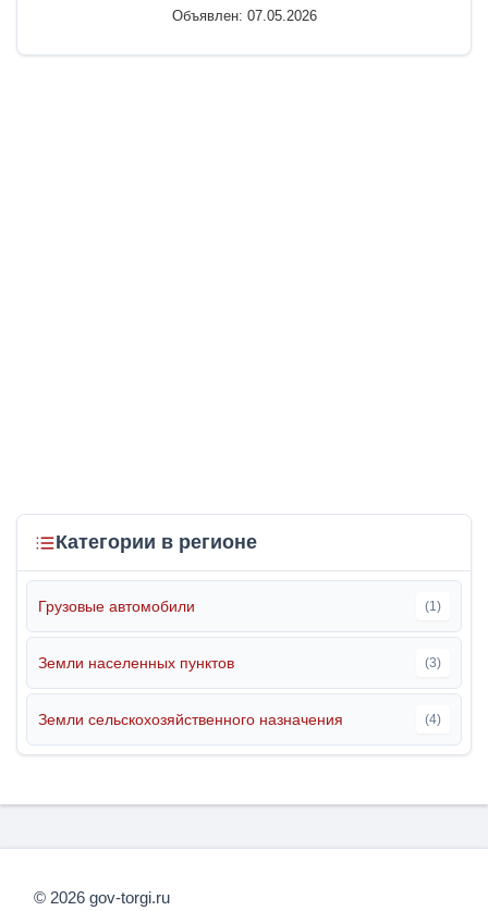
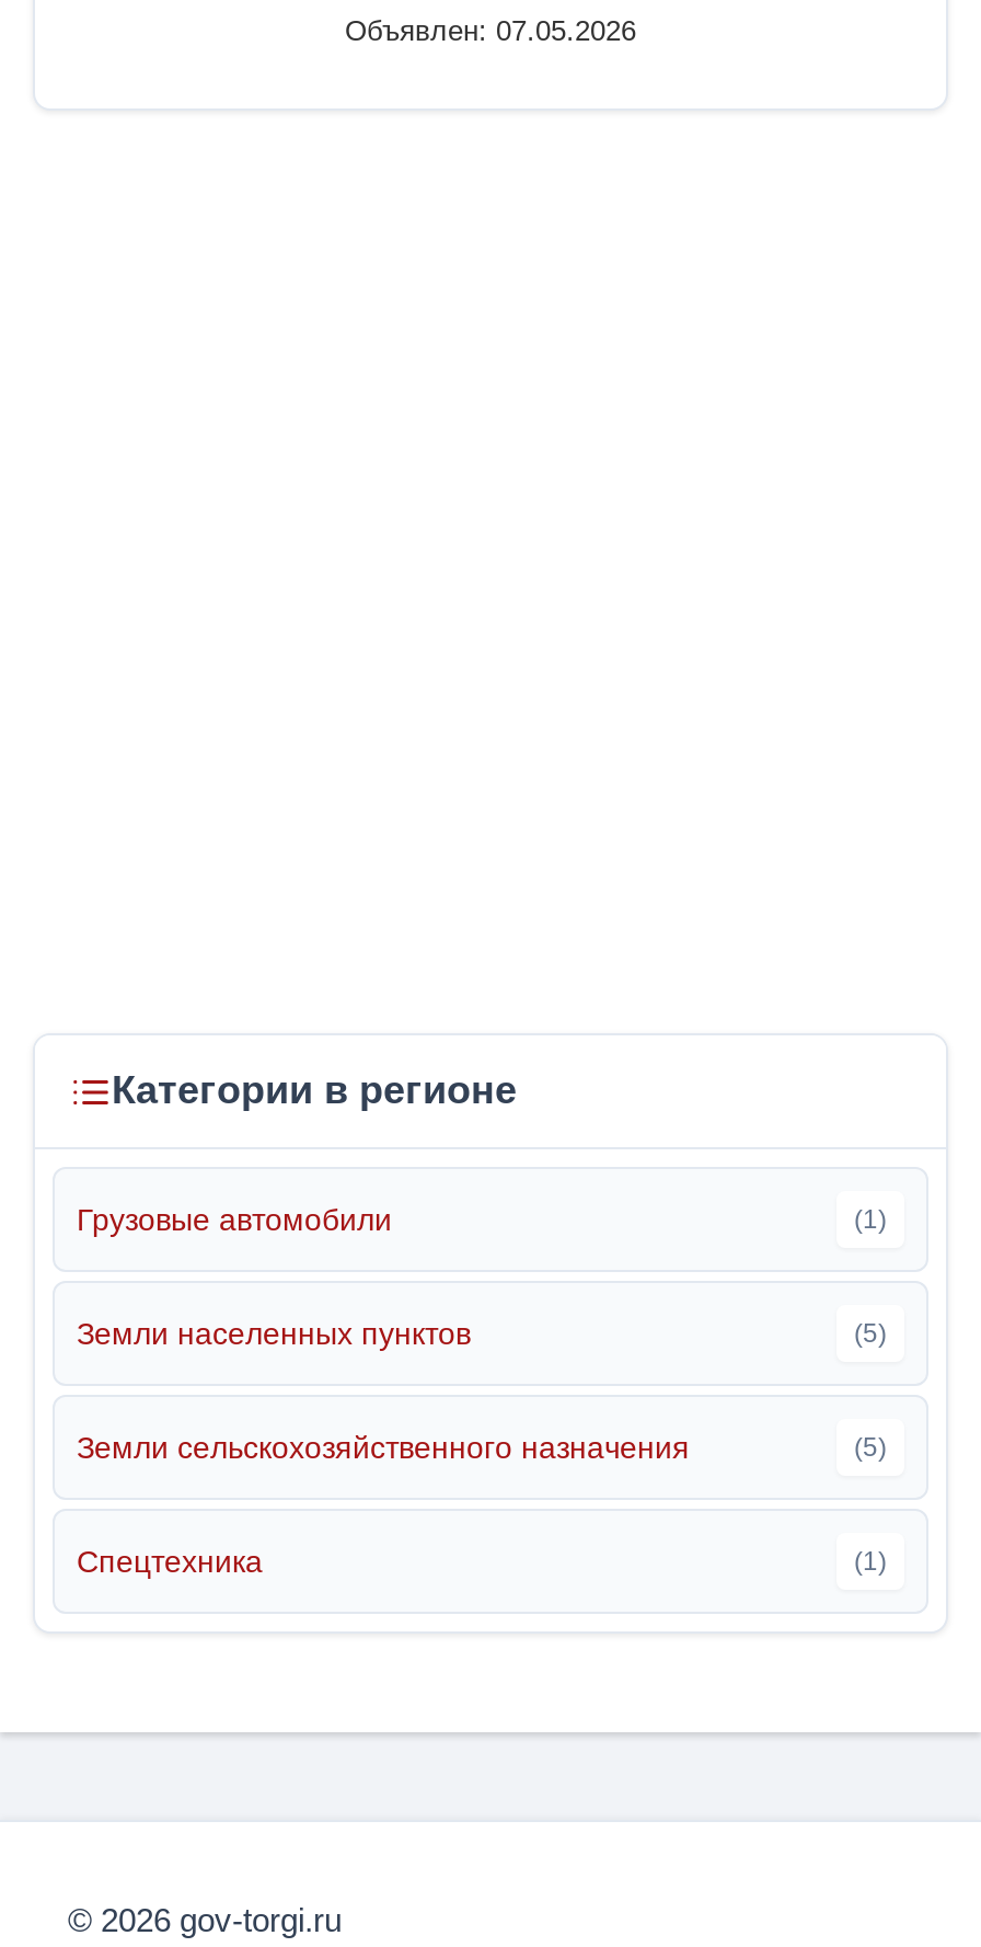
[425,655,441,670] (3) -> [854,1318,887,1349] (5)
[425,712,441,727] (4) -> [77,1432,887,1578] (5) | Спецтехника | (1)

